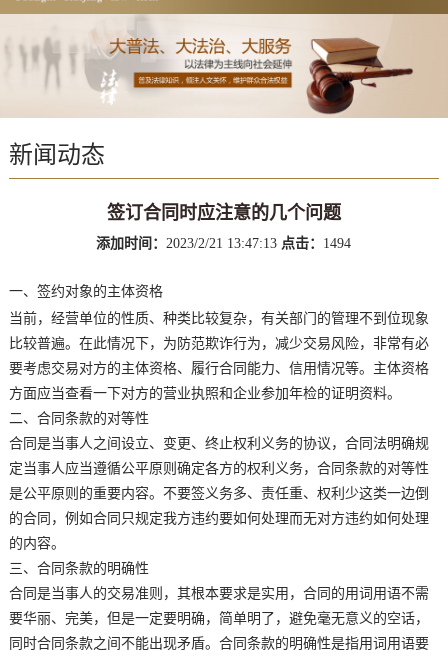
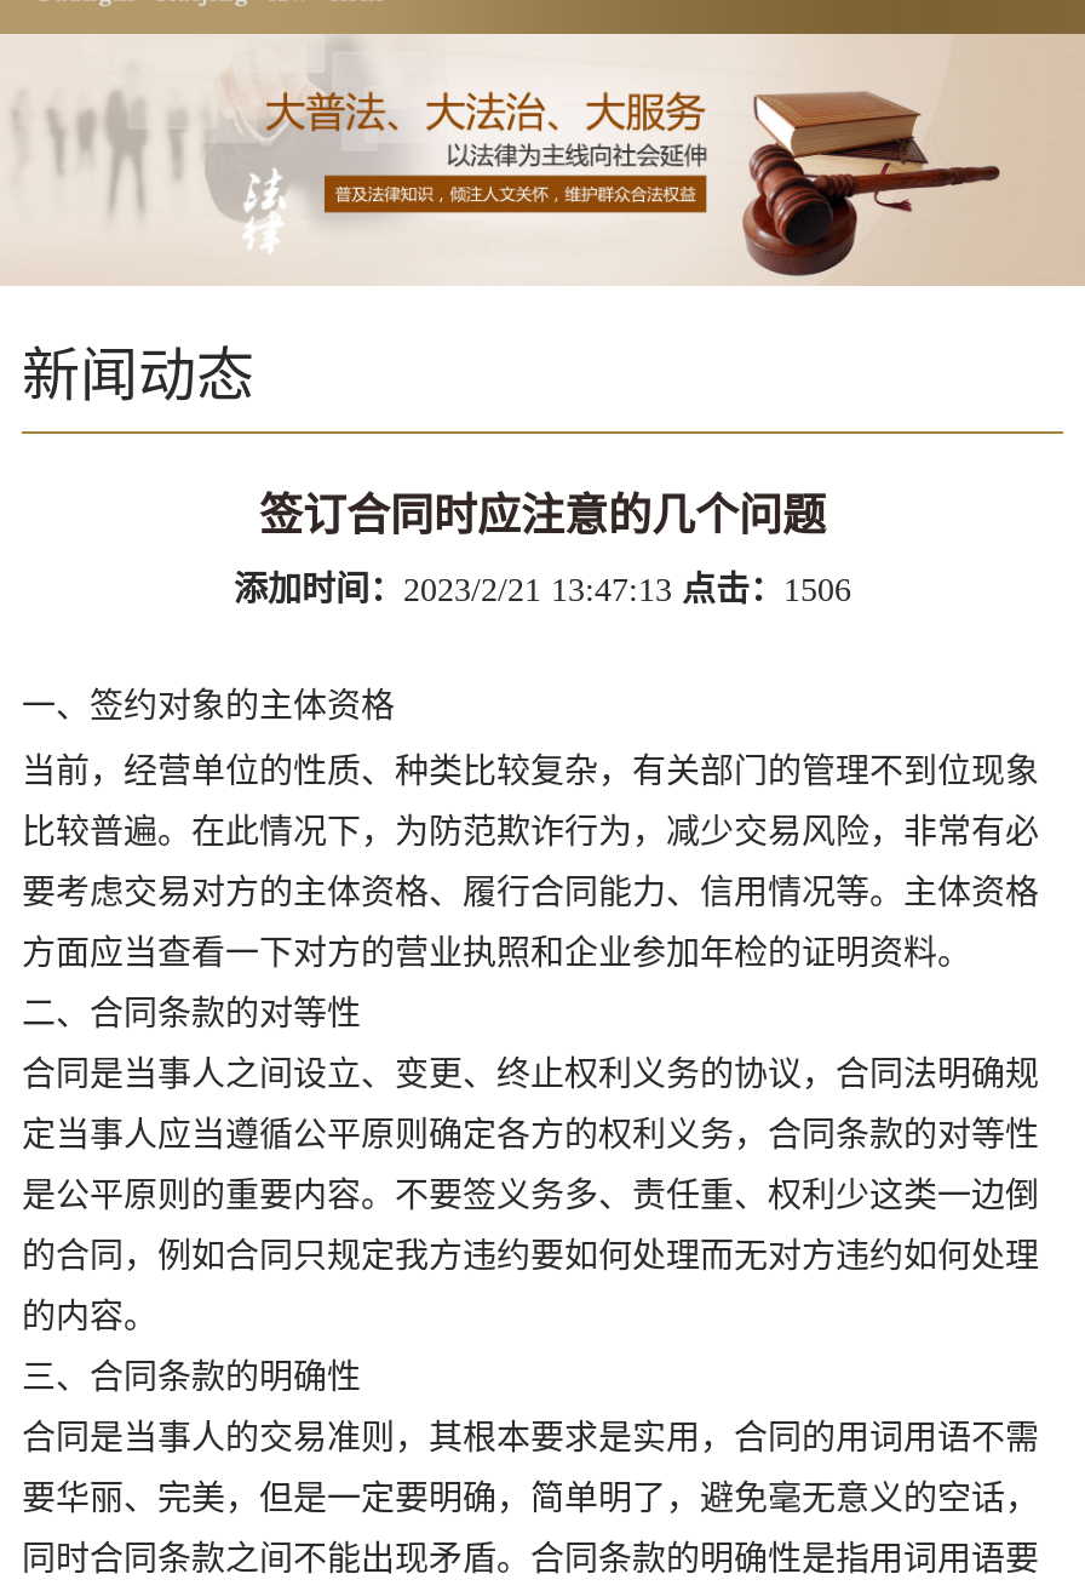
[96,236,351,251] 添加时间：2023/2/21 13:47:13 点击：1494 -> [234,571,851,608] 添加时间：2023/2/21 13:47:13 点击：1506

